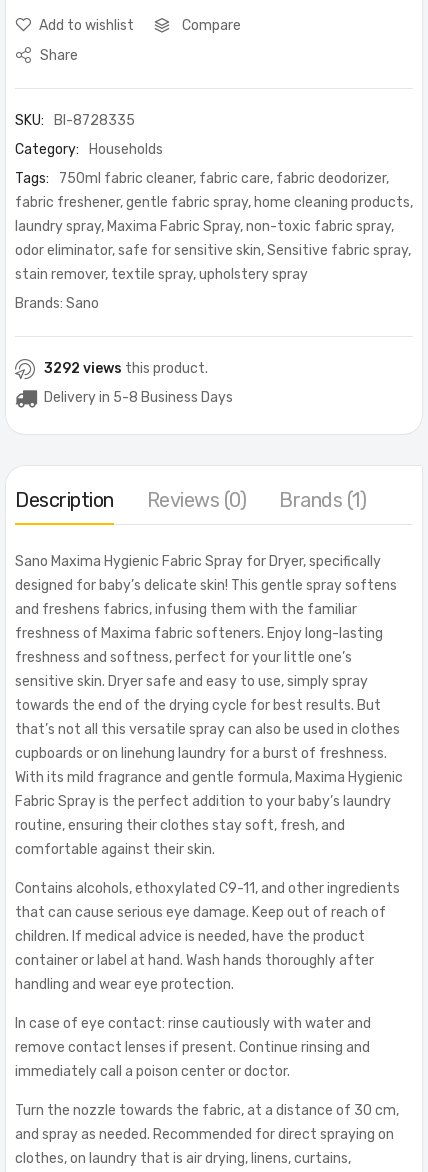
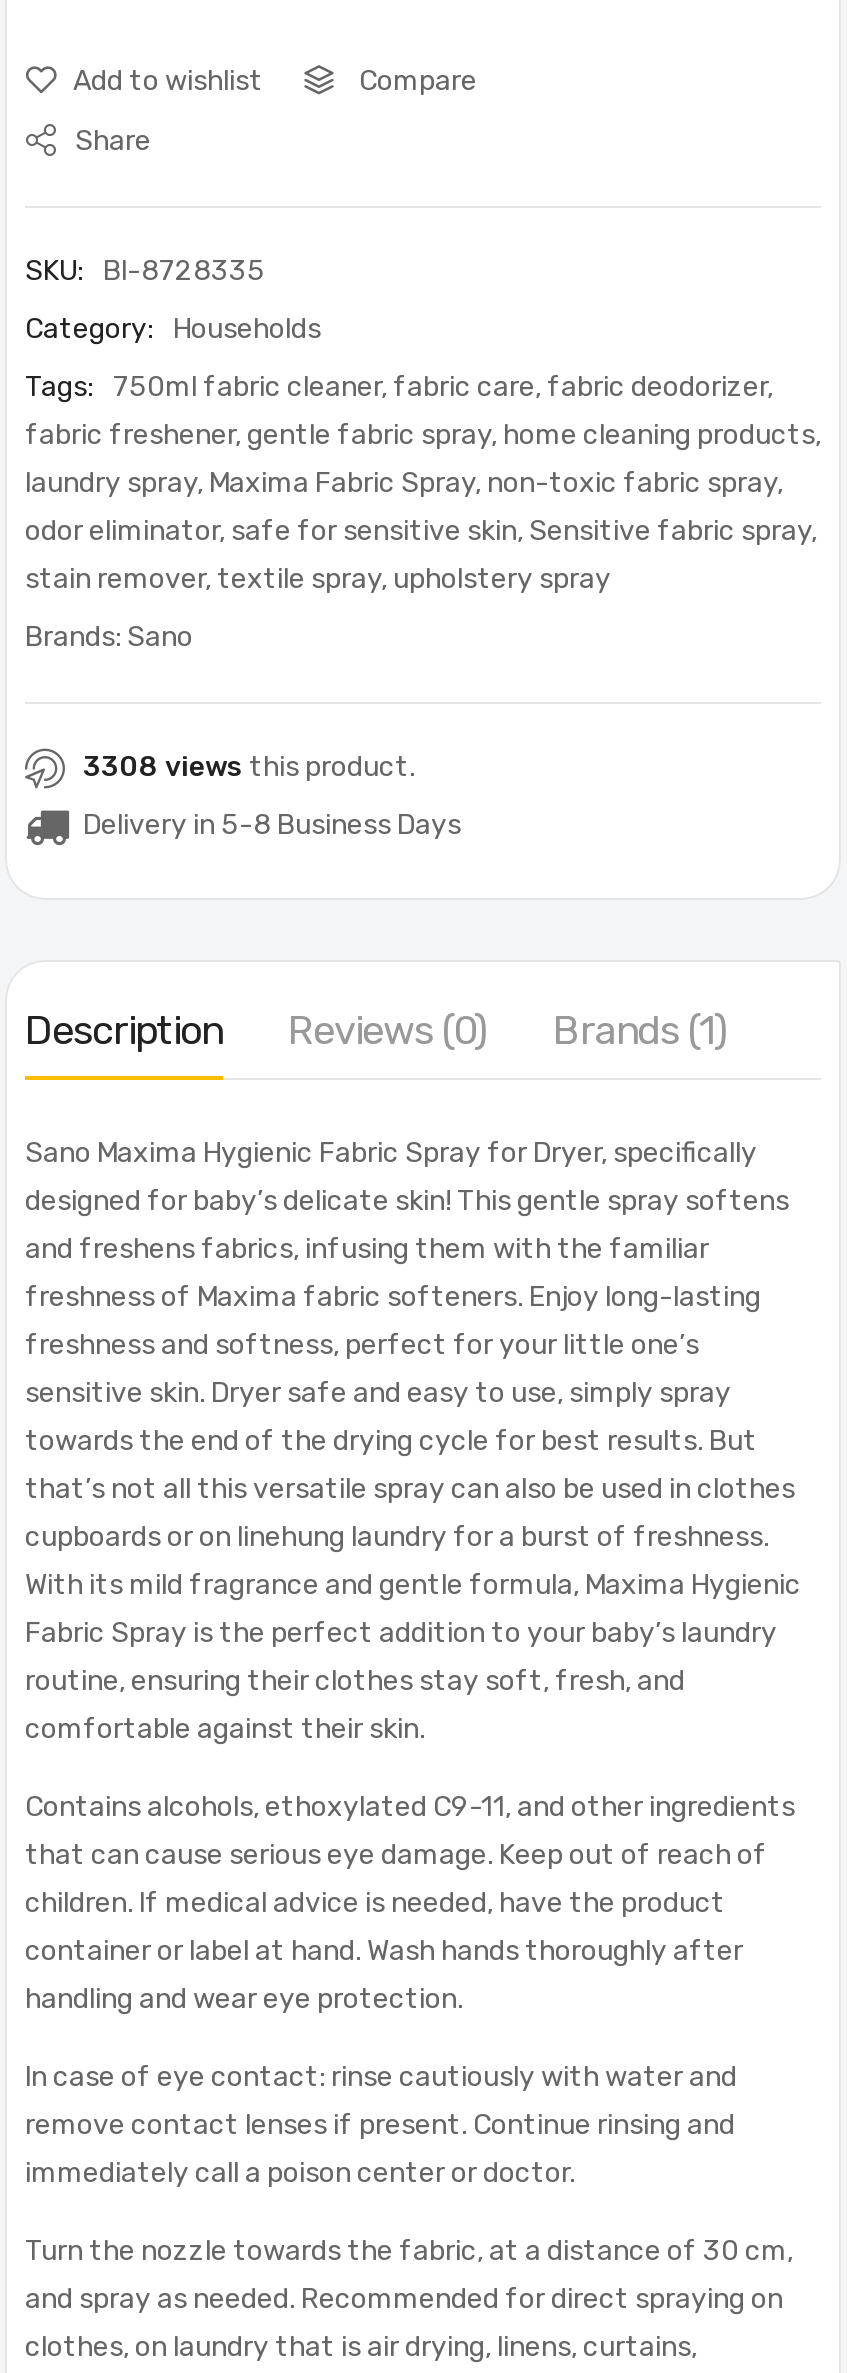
[44,360,208,377] 3292 views this product. -> [83,749,415,783] 3308 views this product.

